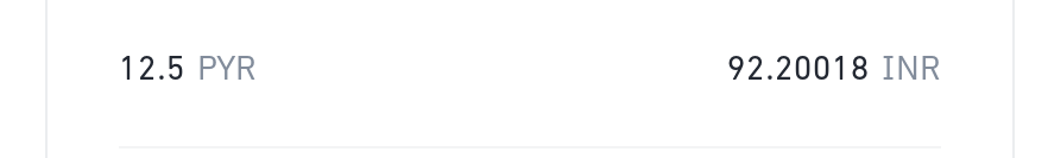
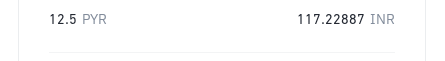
[727,53,941,87] 92.20018 INR -> [297,13,395,27] 117.22887 INR

